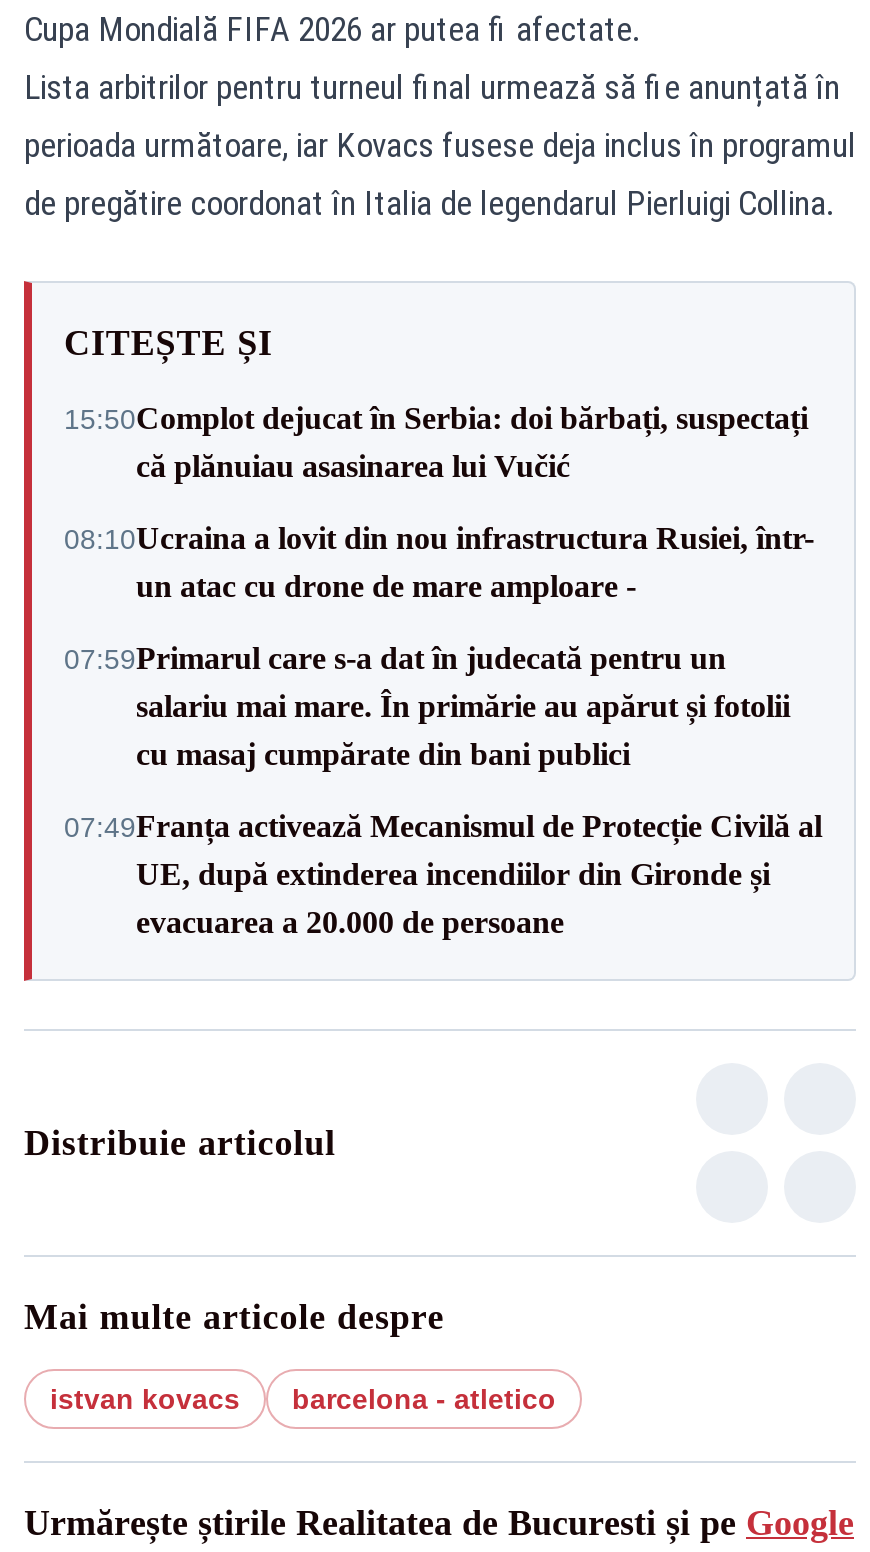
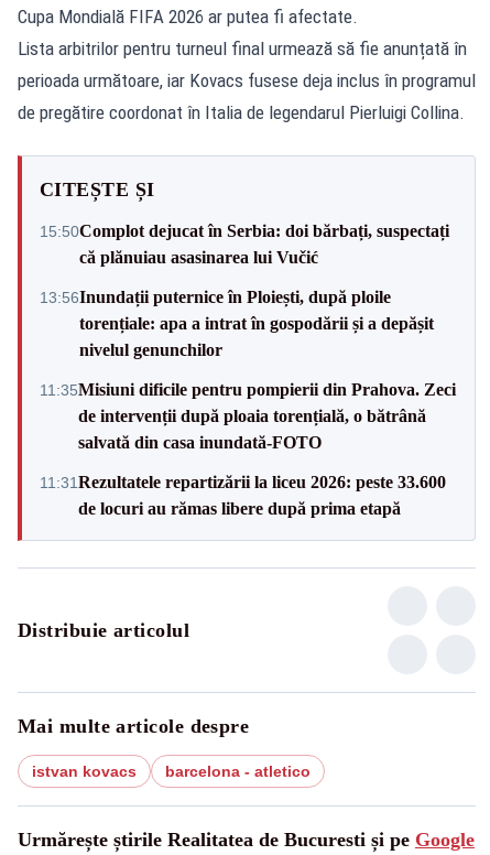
[64,521,814,603] 08:10Ucraina a lovit din nou infrastructura Rusiei, într- | un atac cu drone de mare amploare - -> [40,287,434,359] 13:56Inundații puternice în Ploiești, după ploile | torențiale: apa a intrat în gospodării și a depășit | nivelul genunchilor
[64,641,790,771] 07:59Primarul care s-a dat în judecată pentru un | salariu mai mare. În primărie au apărut și fotolii | cu masaj cumpărate din bani publici -> [40,380,456,451] 11:35Misiuni dificile pentru pompierii din Prahova. Zeci | de intervenții după ploaia torențială, o bătrână | salvată din casa inundată-FOTO
[64,809,822,939] 07:49Franța activează Mecanismul de Protecție Civilă al | UE, după extinderea incendiilor din Gironde și | evacuarea a 20.000 de persoane -> [40,472,446,517] 11:31 Rezultatele repartizării la liceu 2026: peste 33.600 | de locuri au rămas libere după prima etapă

